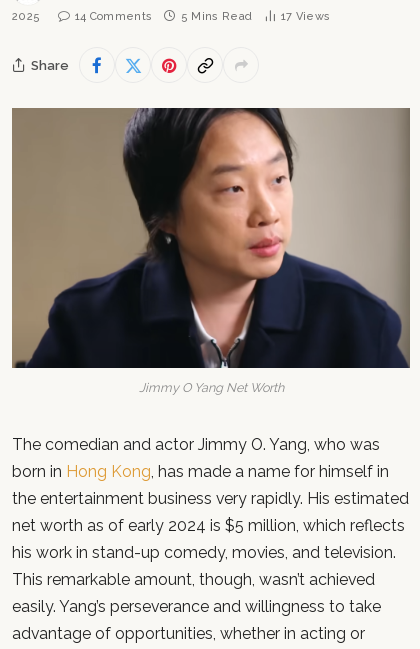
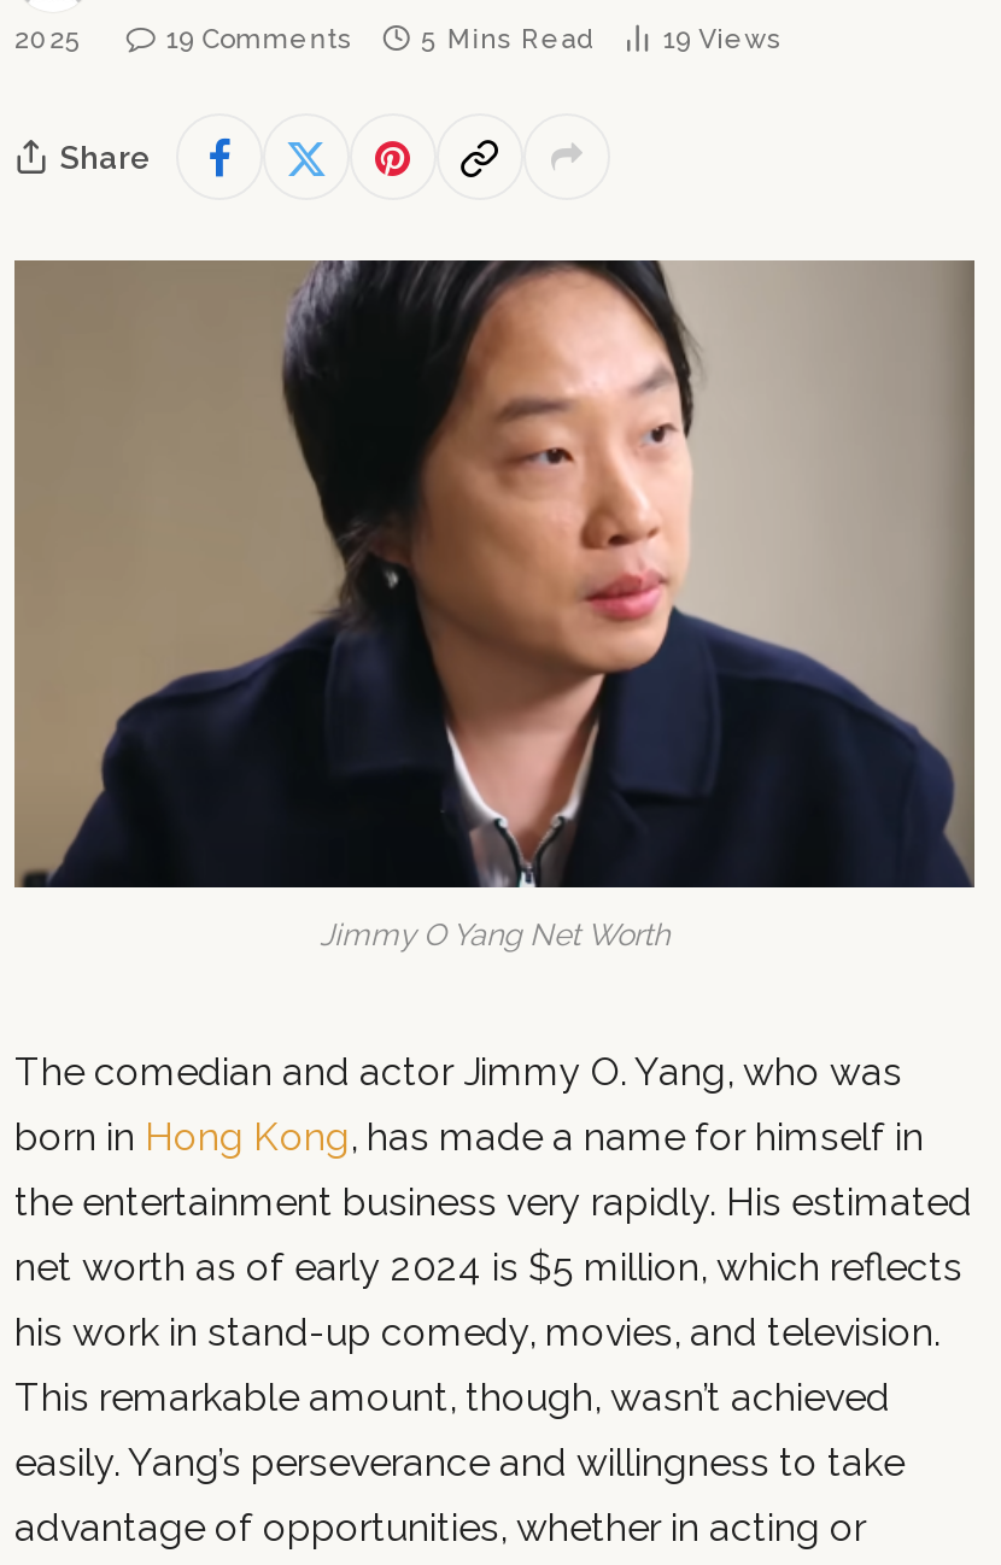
[75,10,152,23] 14 Comments -> [166,24,353,55] 19 Comments
[281,10,330,23] 17 Views -> [662,24,782,55] 19 Views

